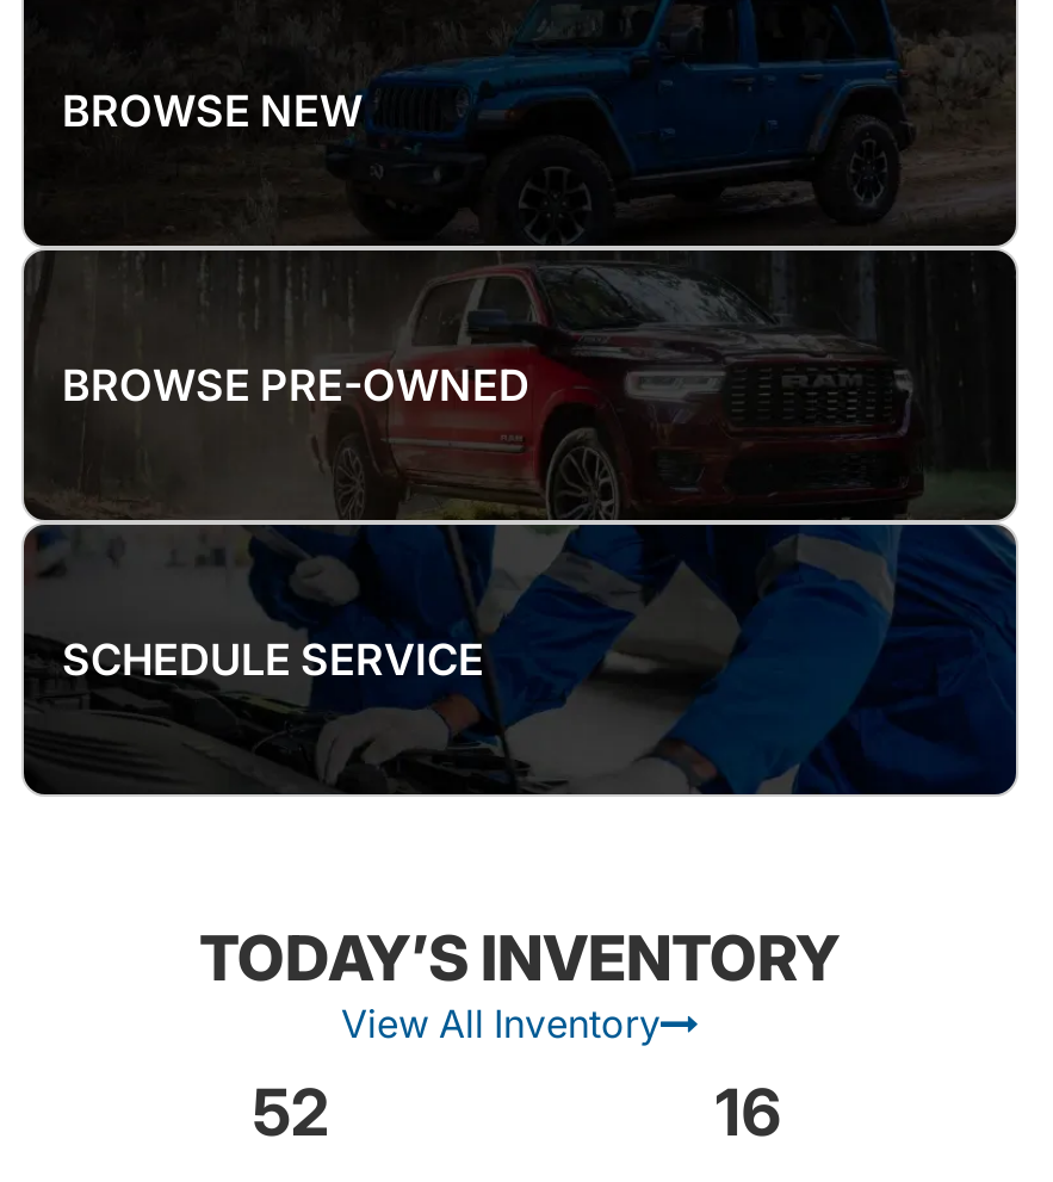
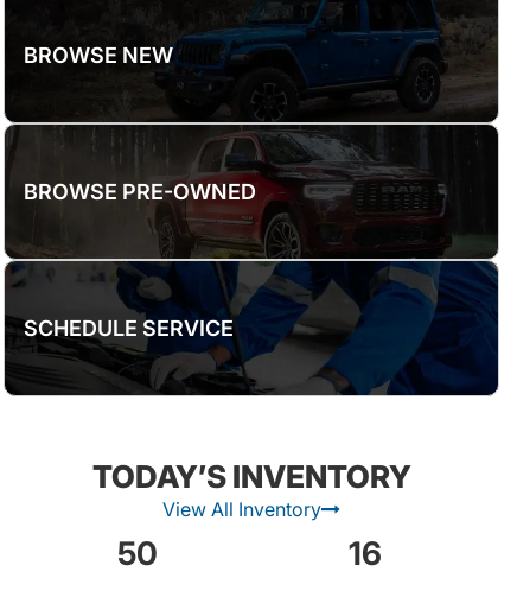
[252,1073,328,1152] 52 -> [117,534,157,573] 50

